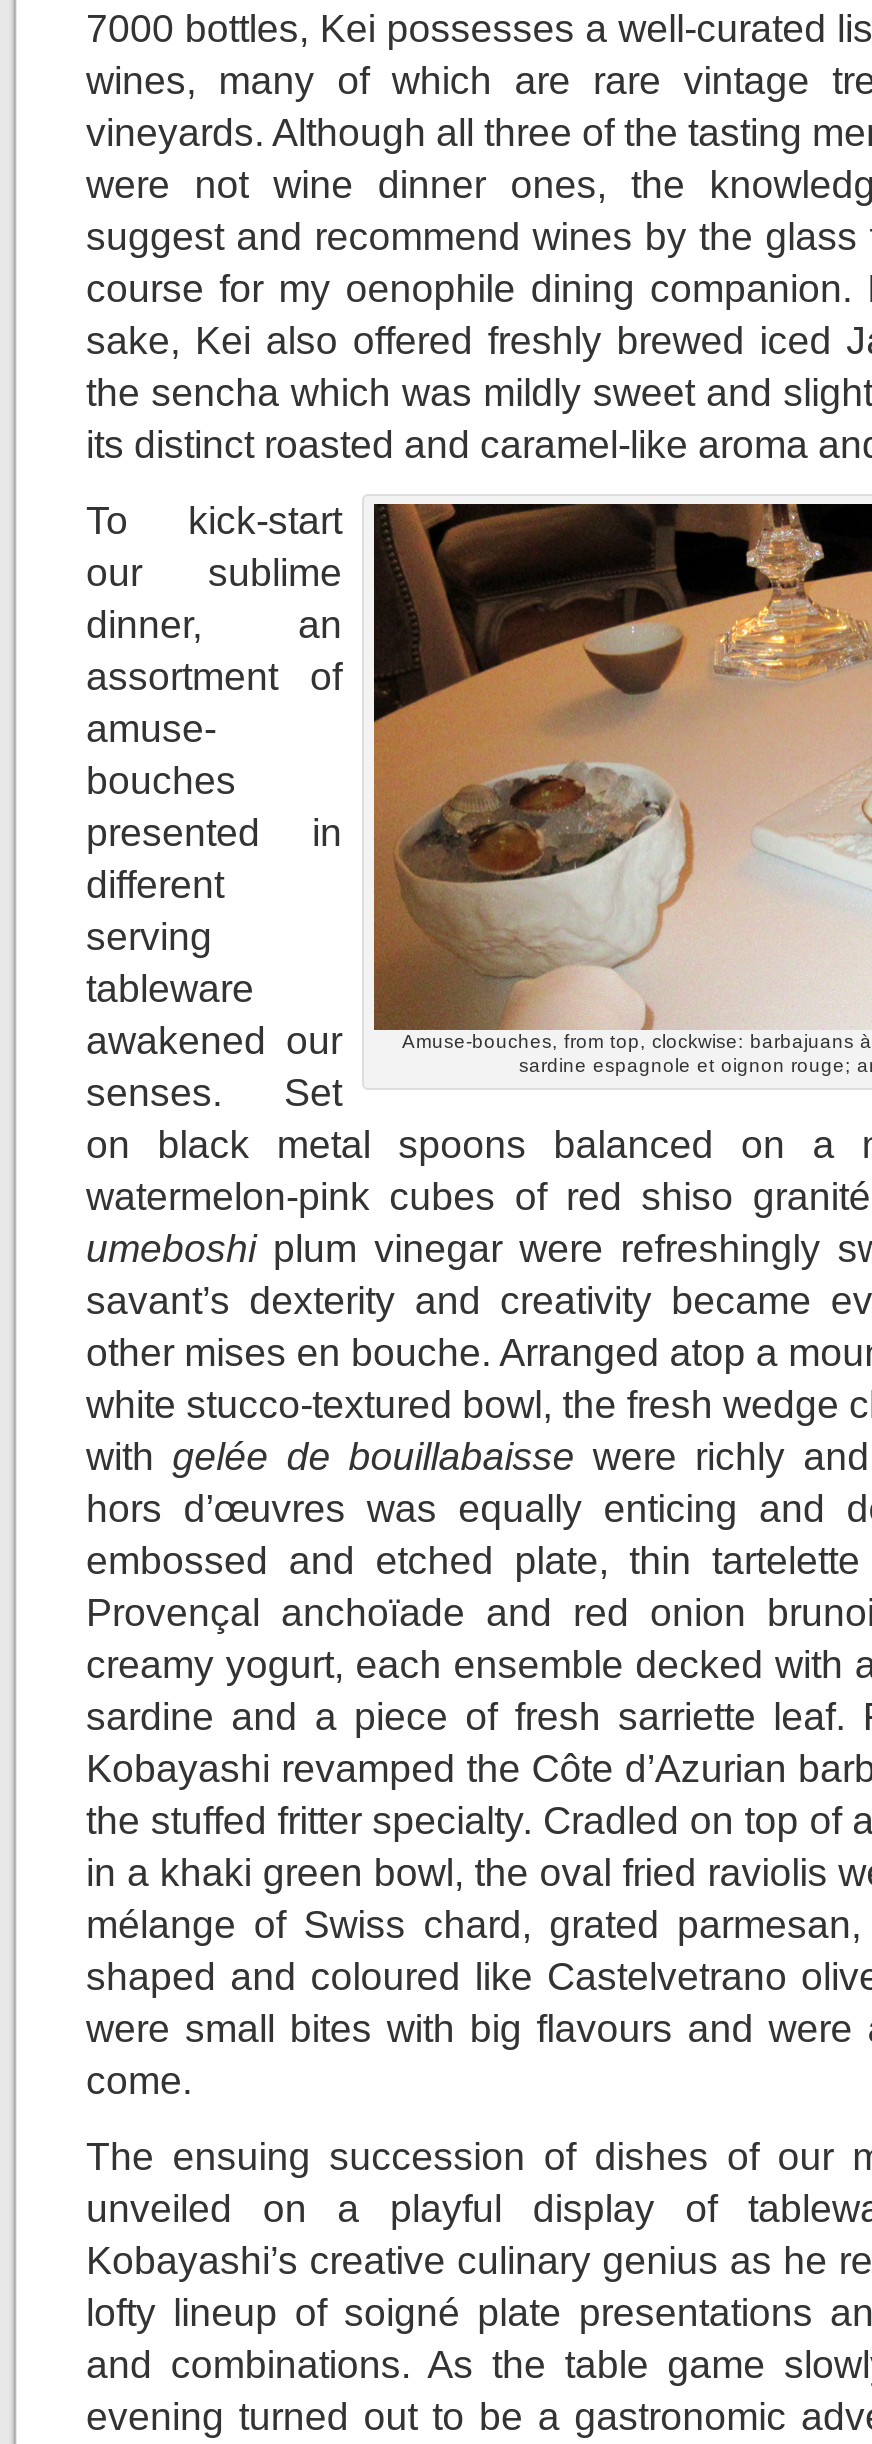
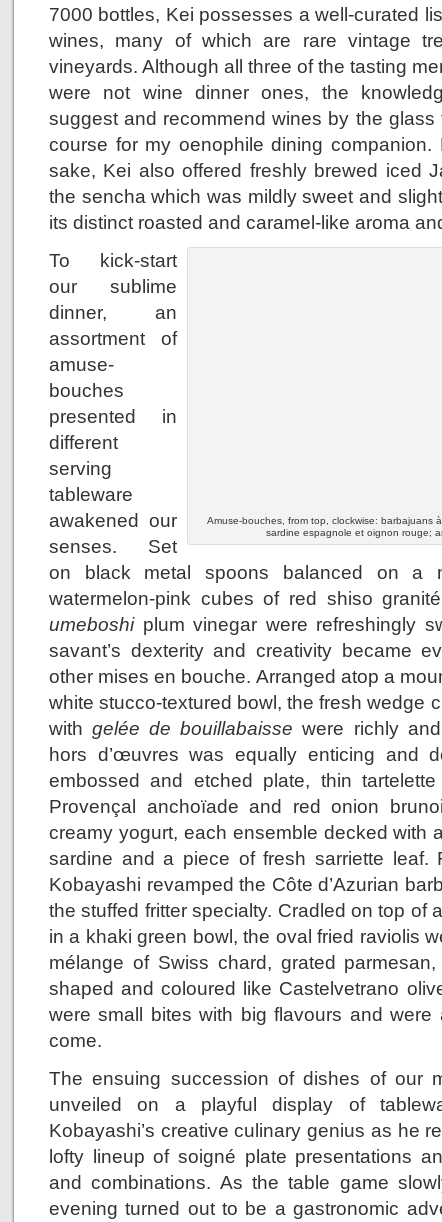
[372,502,866,1032] [image] -> none

